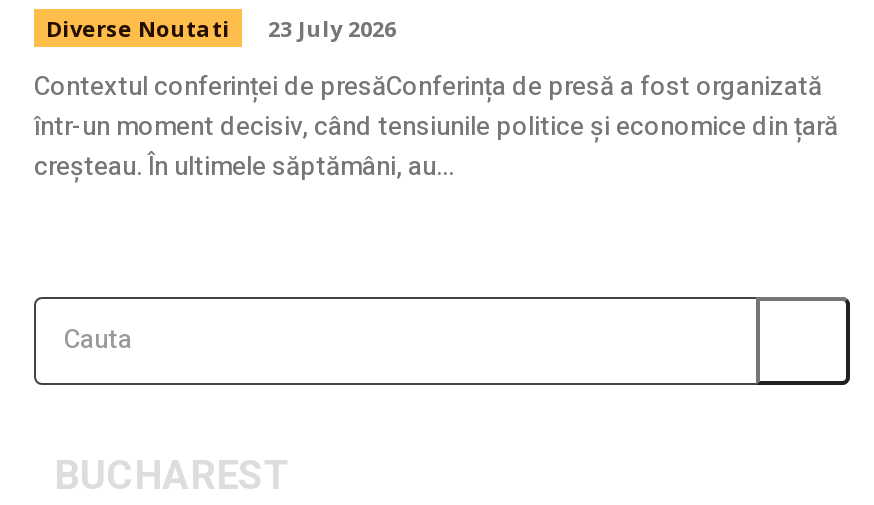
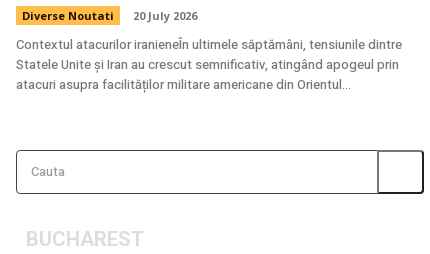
[46,13,396,43] Diverse Noutati 23 July 2026 -> [22,8,197,23] Diverse Noutati 20 July 2026
[34,67,838,185] Contextul conferinței de presăConferința de presă a fost organizată | într-un moment decisiv, când tensiunile politice și economice din țară | creșteau. În ultimele săptămâni, au... -> [16,35,402,94] Contextul atacurilor iranieneÎn ultimele săptămâni, tensiunile dintre | Statele Unite și Iran au crescut semnificativ, atingând apogeul prin | atacuri asupra facilităților militare americane din Orientul...

